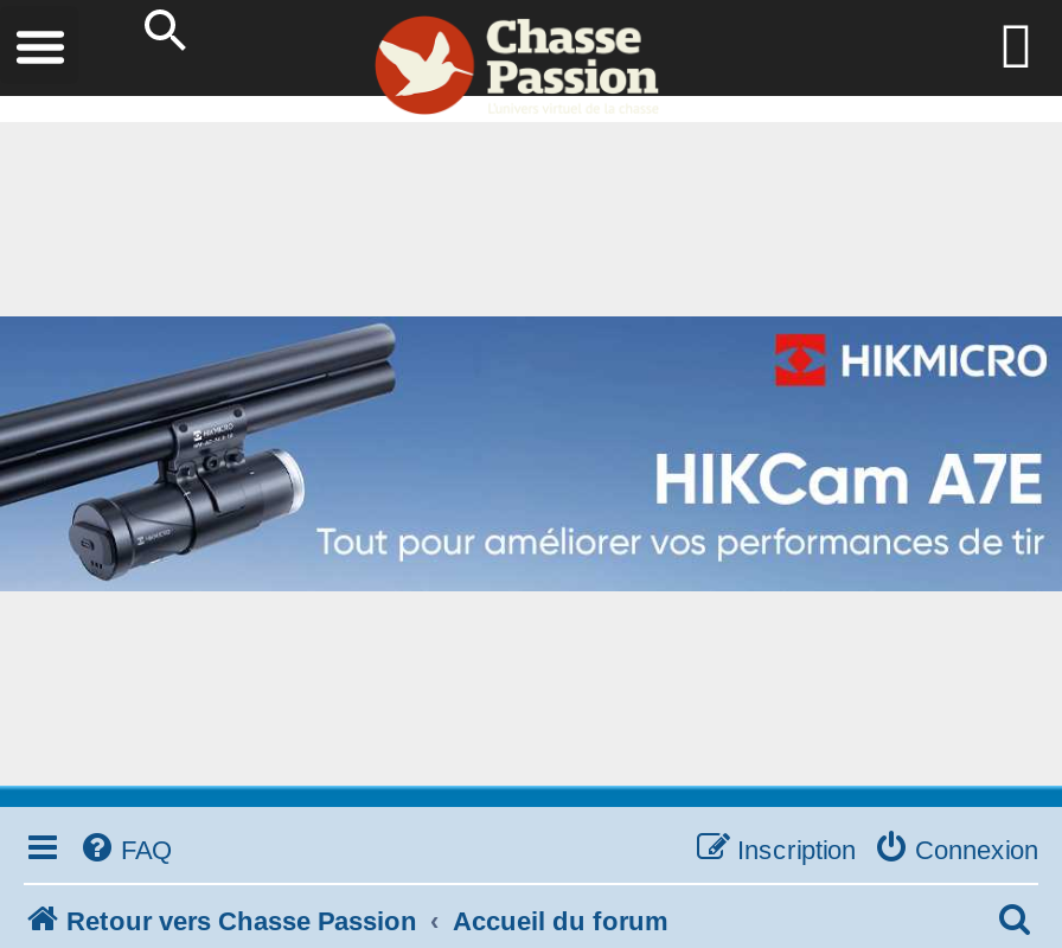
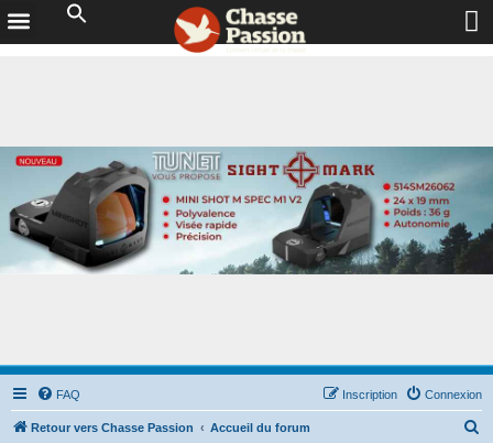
[7,316,1055,591] [image] -> [3,147,490,275] [image]

